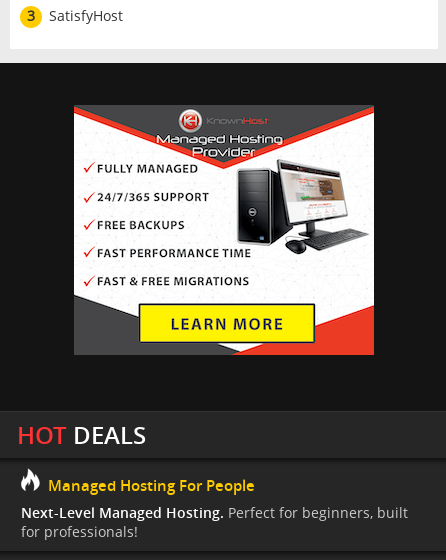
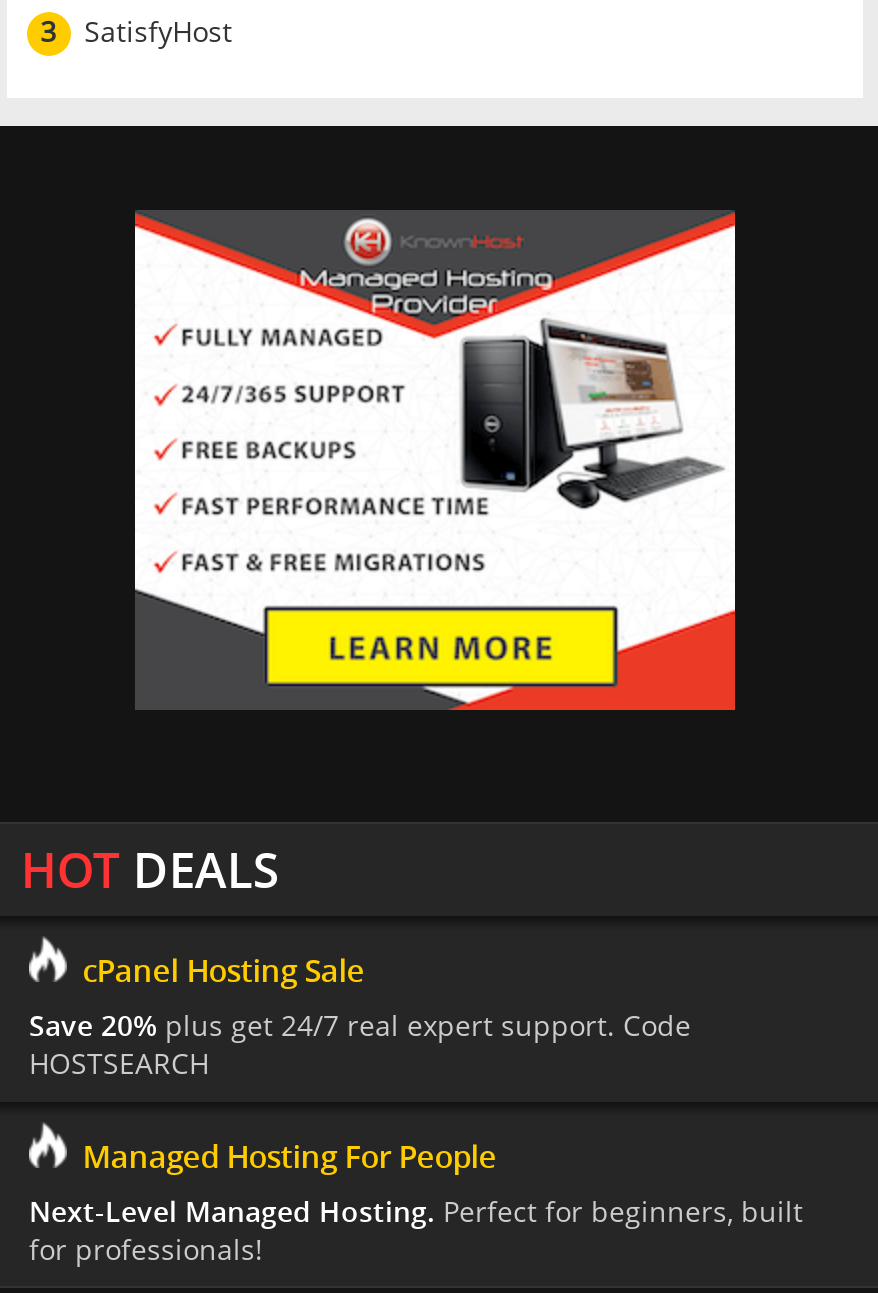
none -> [29,950,691,1082] cPanel Hosting Sale | Save 20% plus get 24/7 real expert support. Code | HOSTSEARCH

